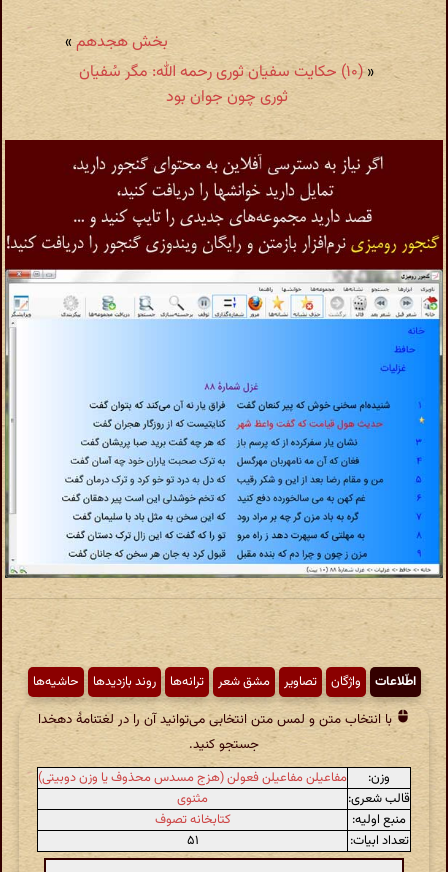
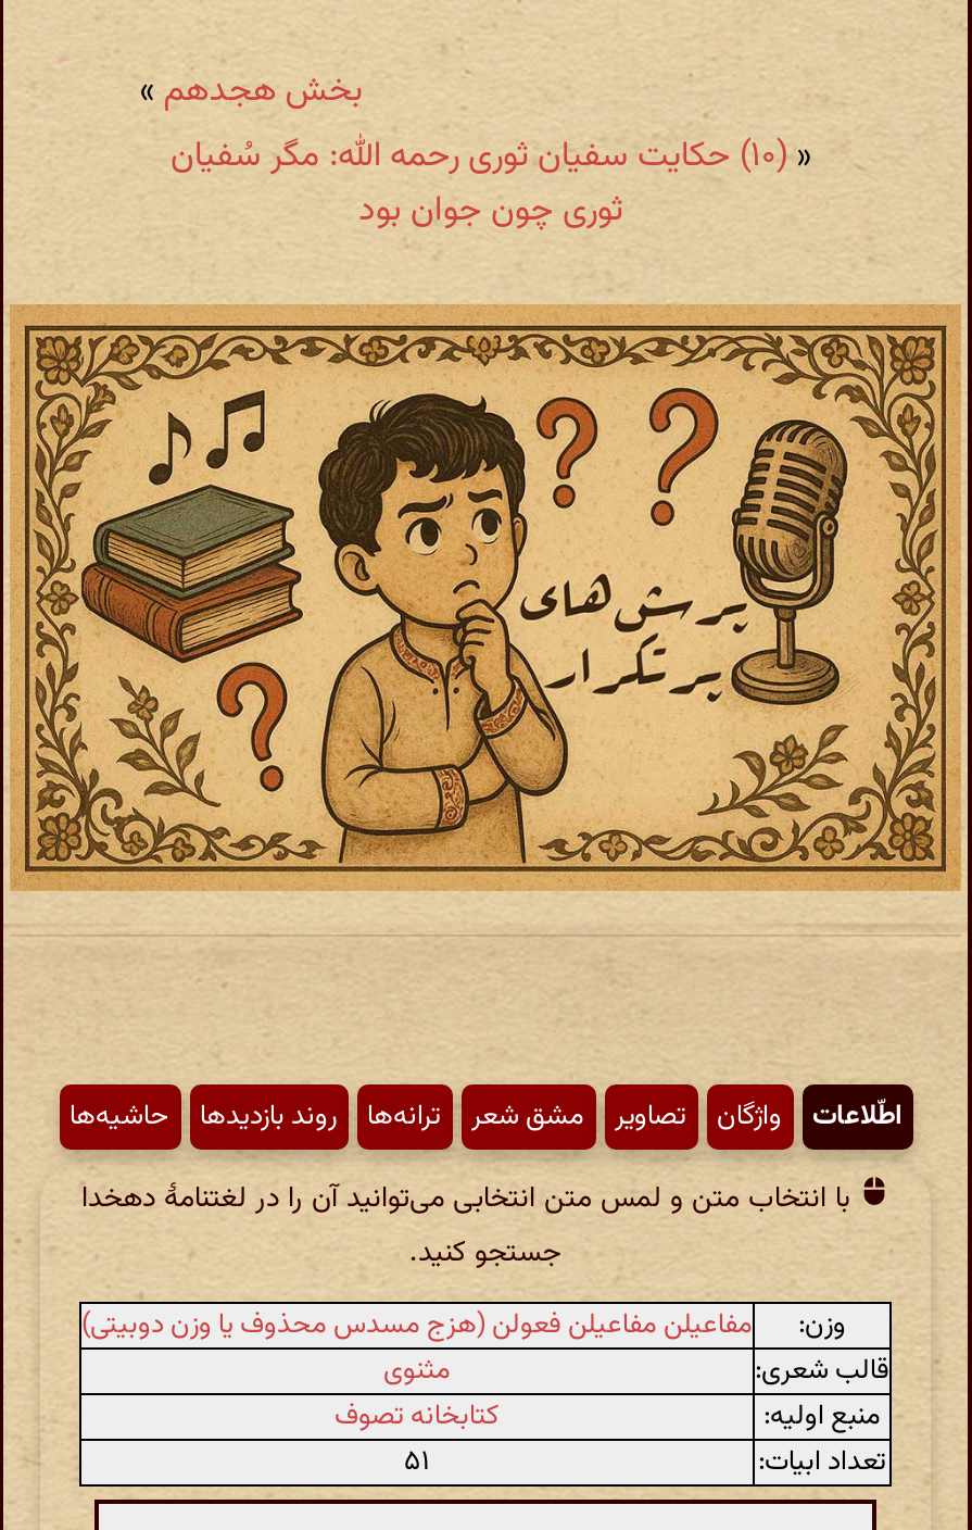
[4,139,444,579] [image] -> [10,304,961,891] [image]

